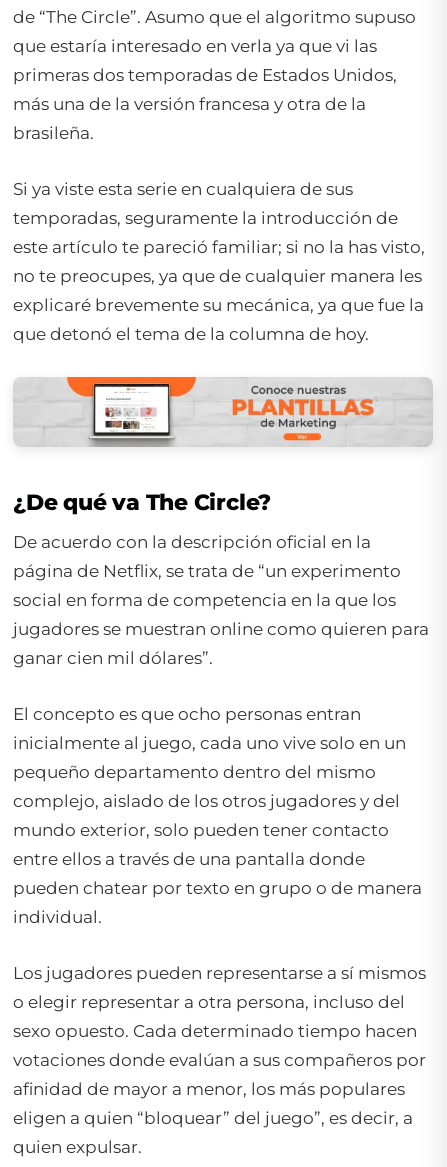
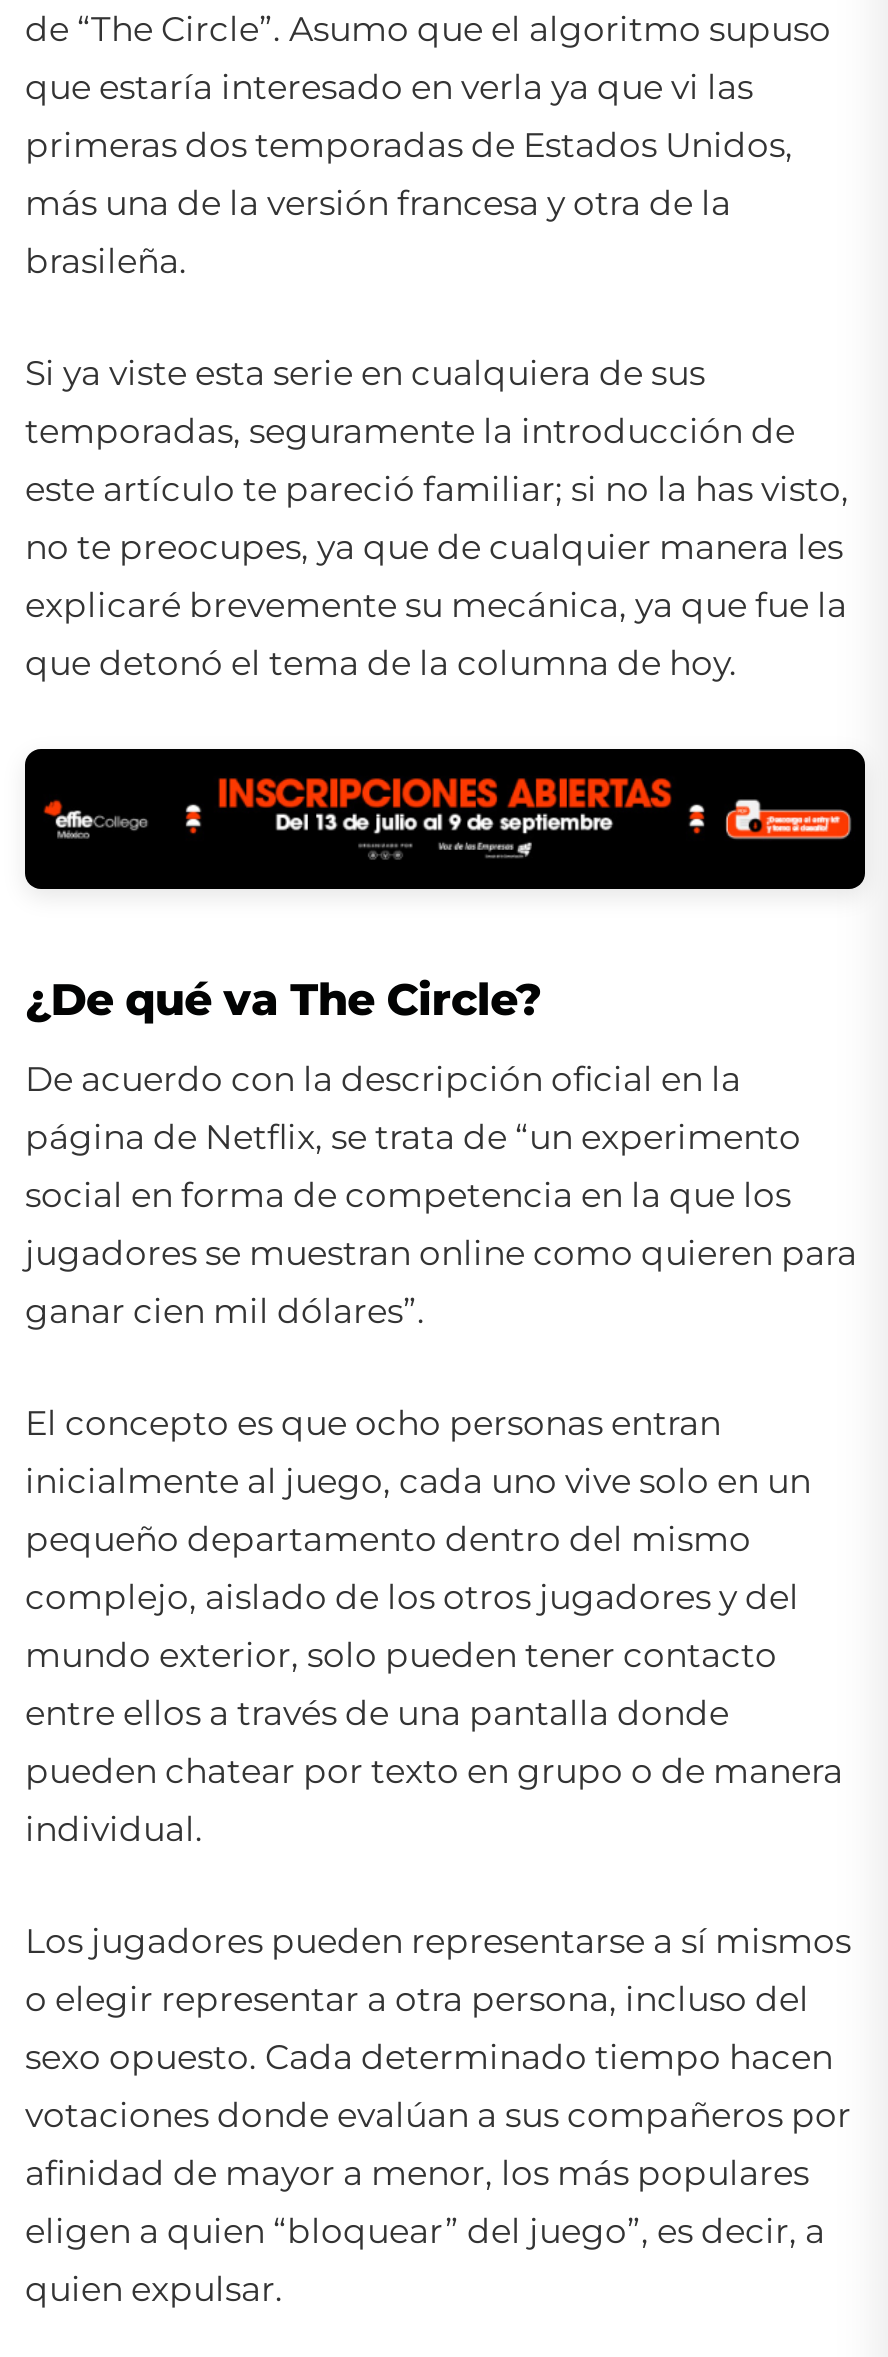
[13,376,433,447] [image] -> [23,747,867,891] [image]

